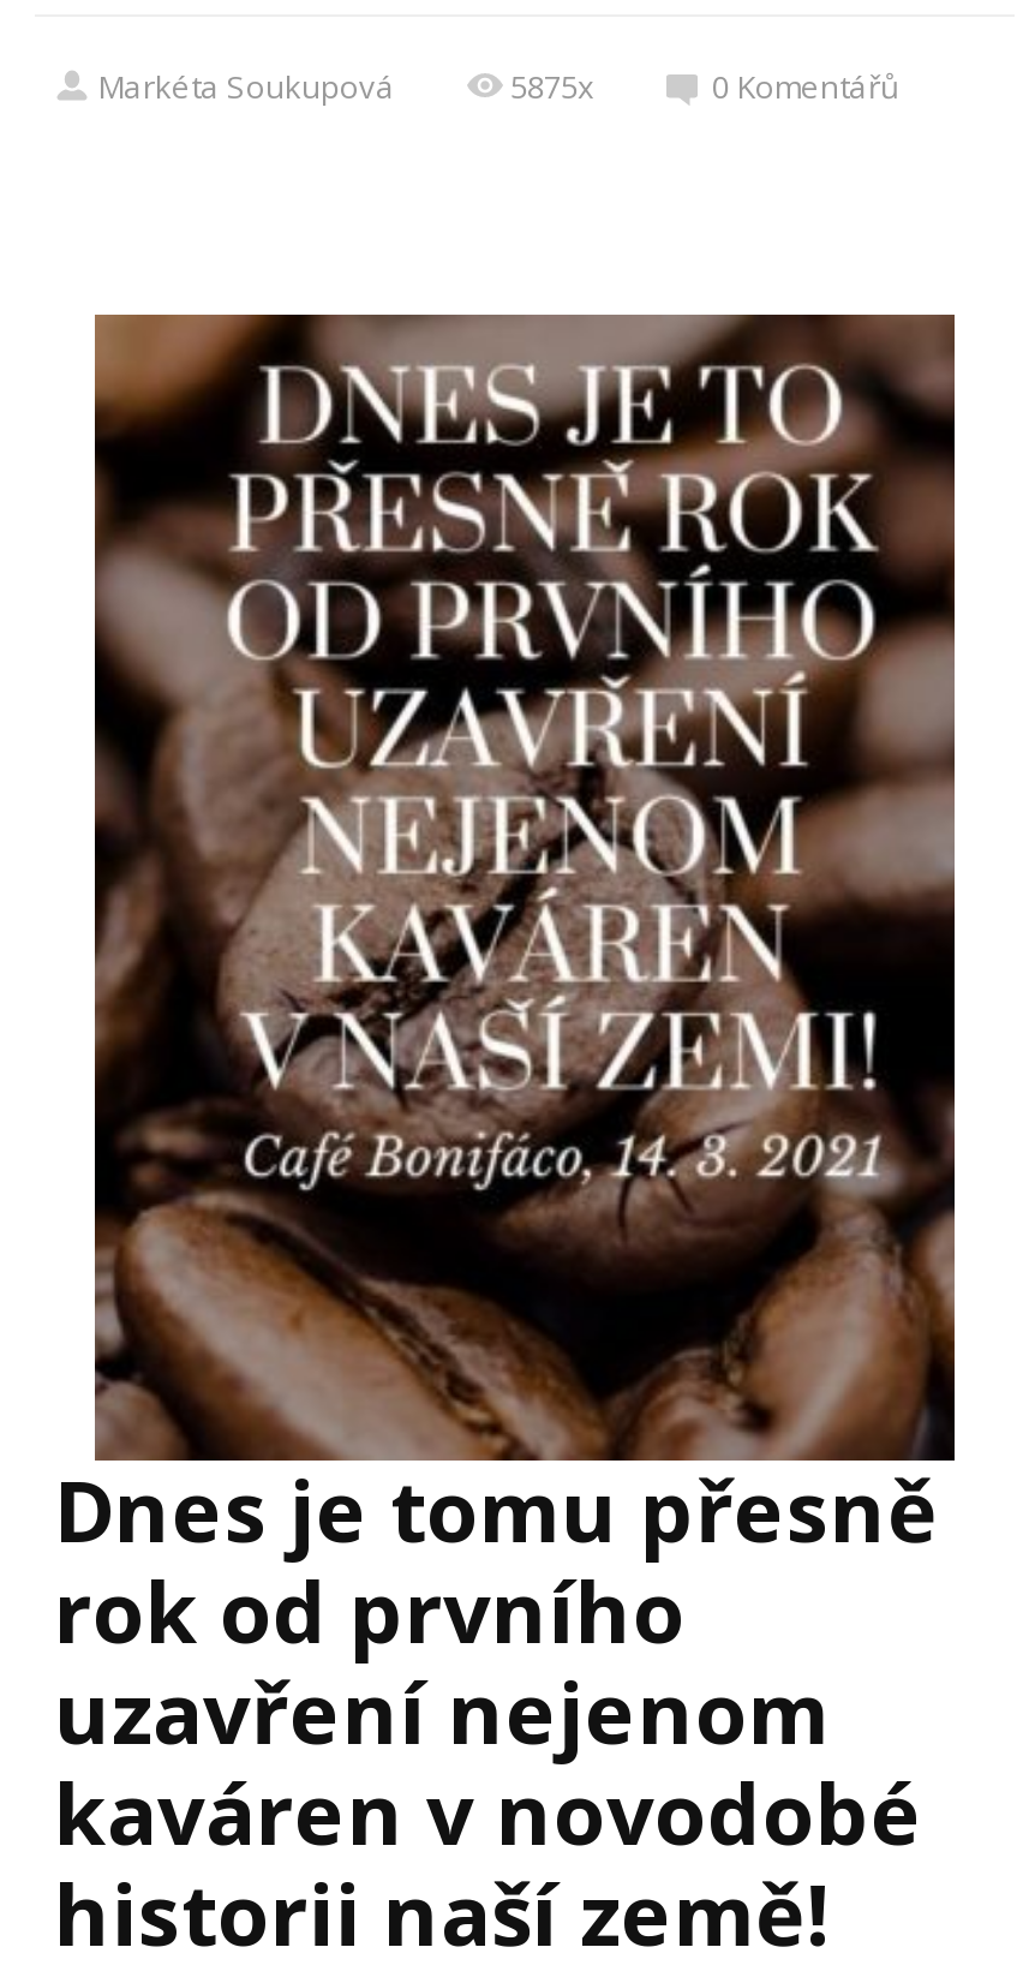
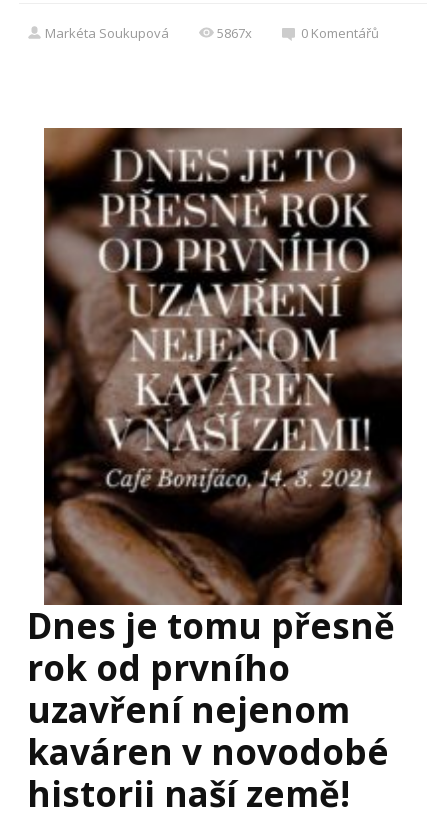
[510,64,594,107] 5875x -> [217,24,252,42] 5867x

